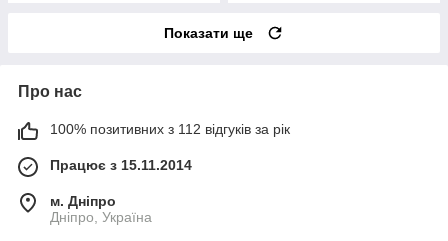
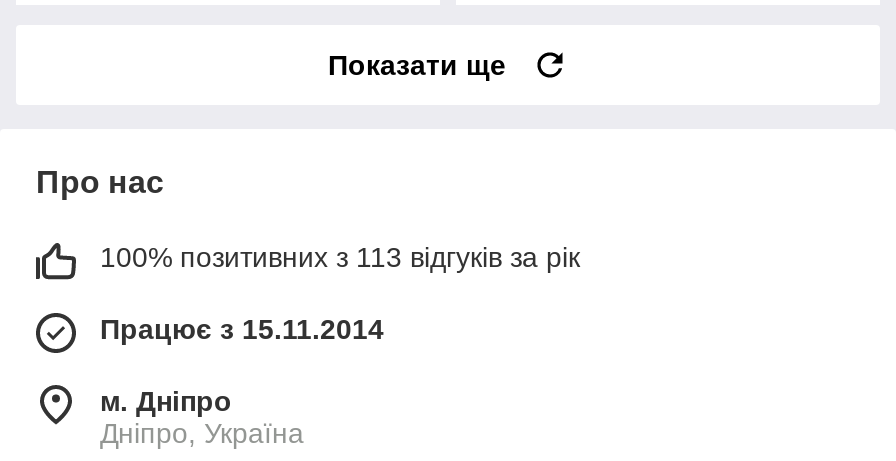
[50,121,290,137] 100% позитивних з 112 відгуків за рік -> [100,241,580,273] 100% позитивних з 113 відгуків за рік

